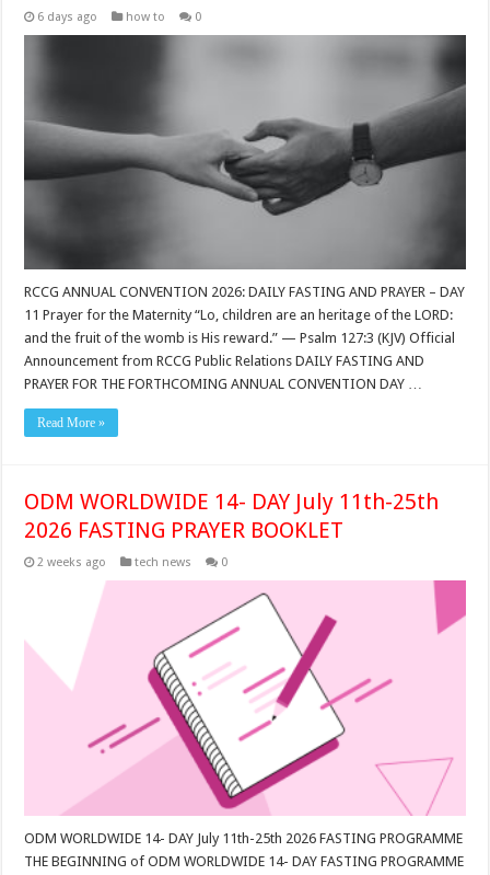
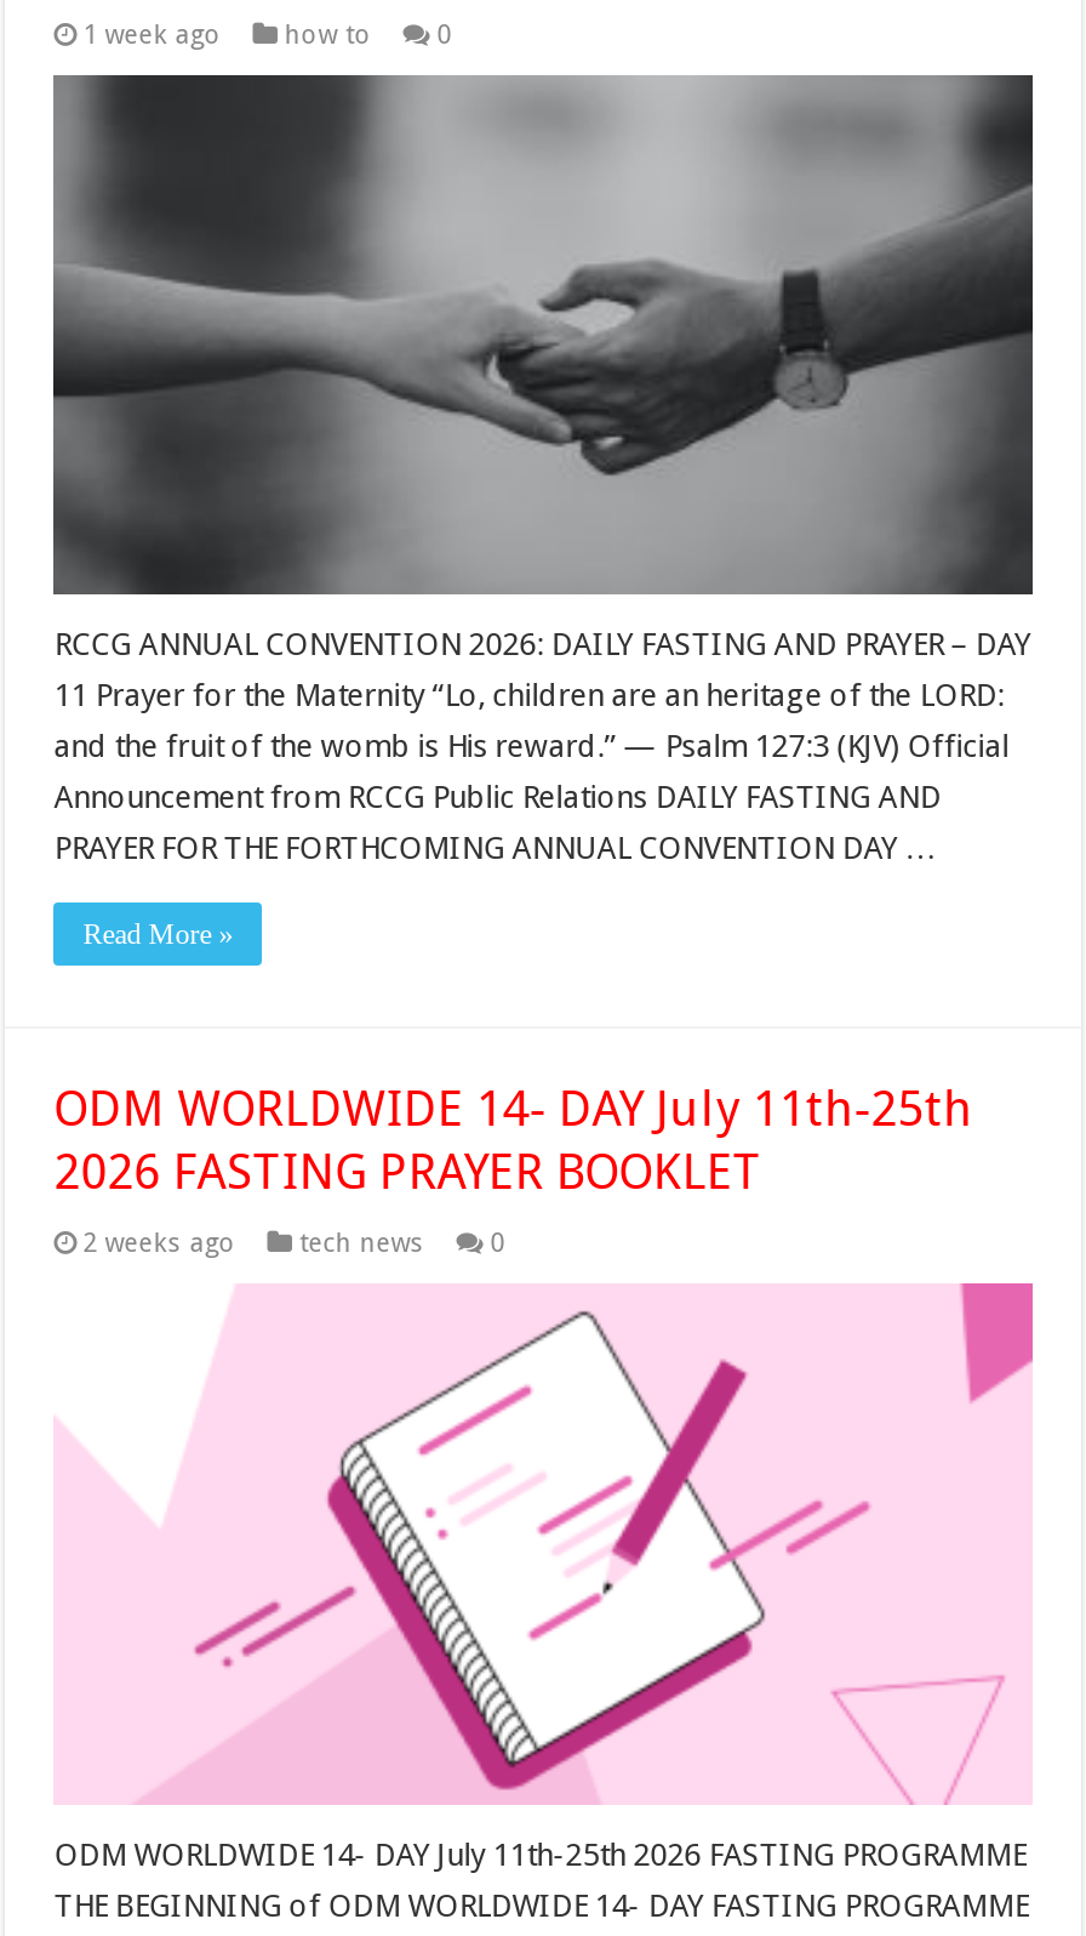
[37,9,165,24] 6 days ago how to -> [83,18,371,50] 1 week ago how to

